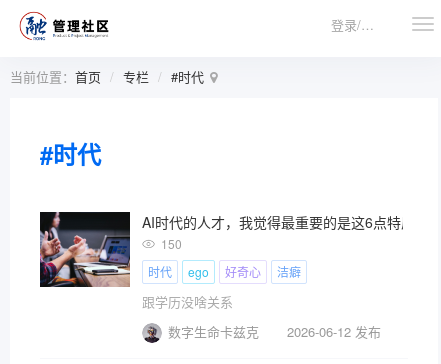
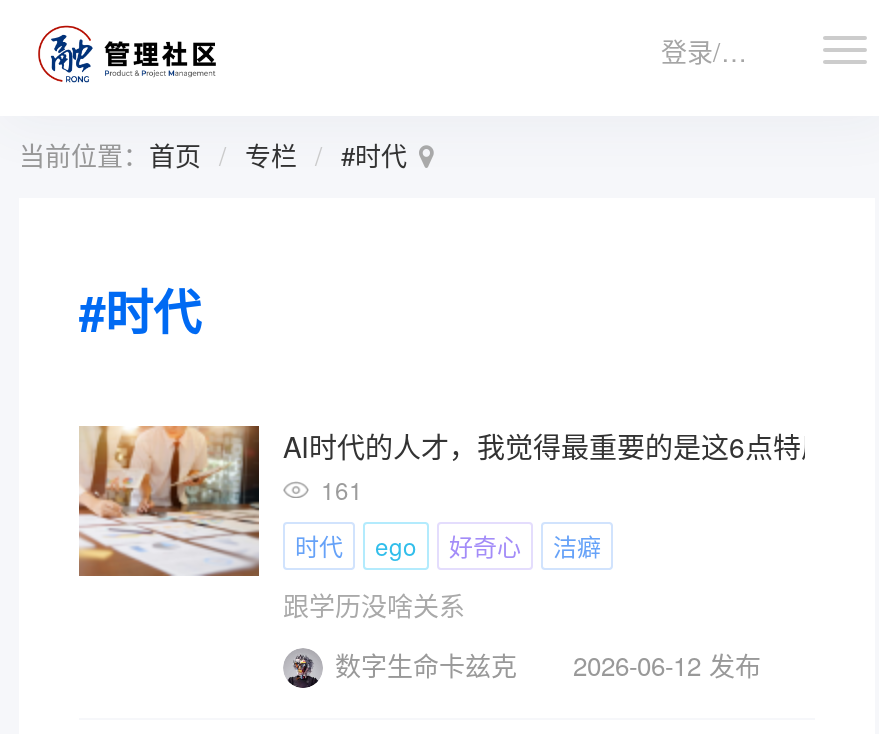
[39,211,182,288] [image] | 150 -> [77,424,363,578] [image] | 161

